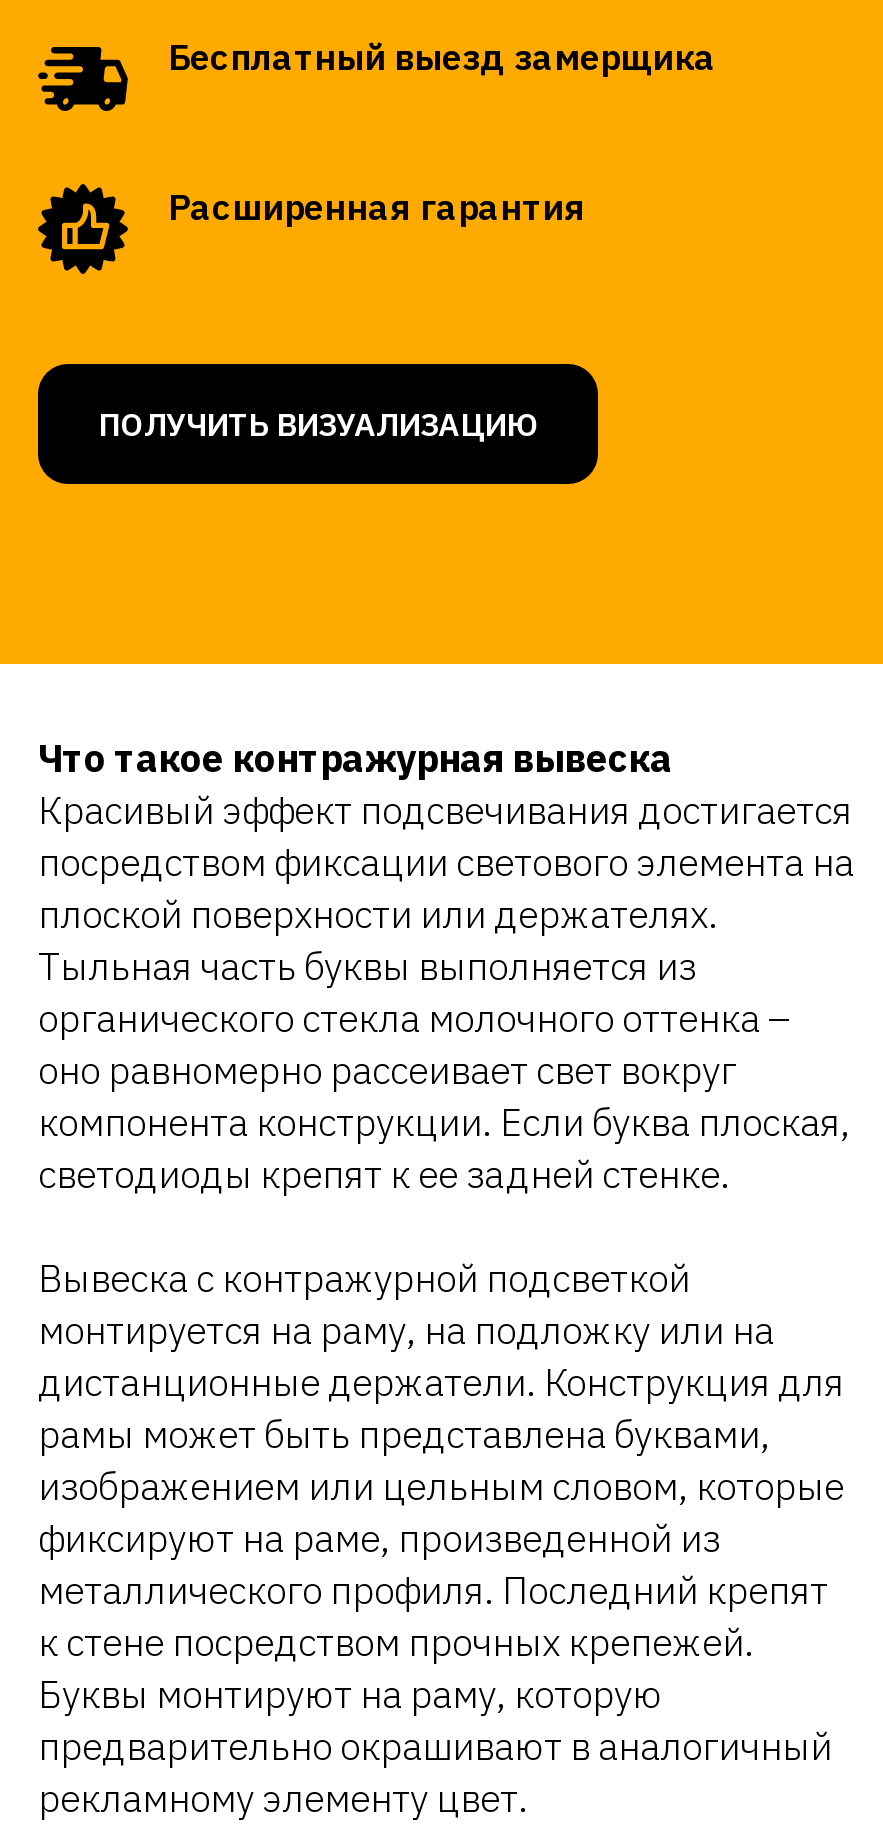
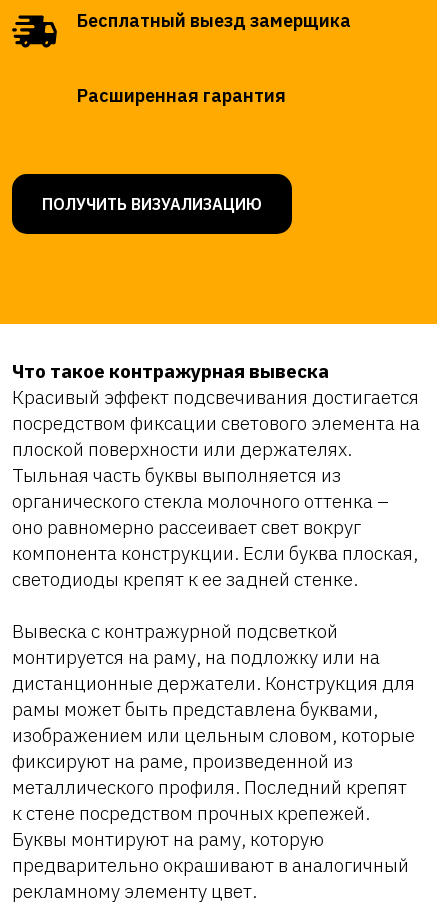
[36,182,130,276] [image] -> none

